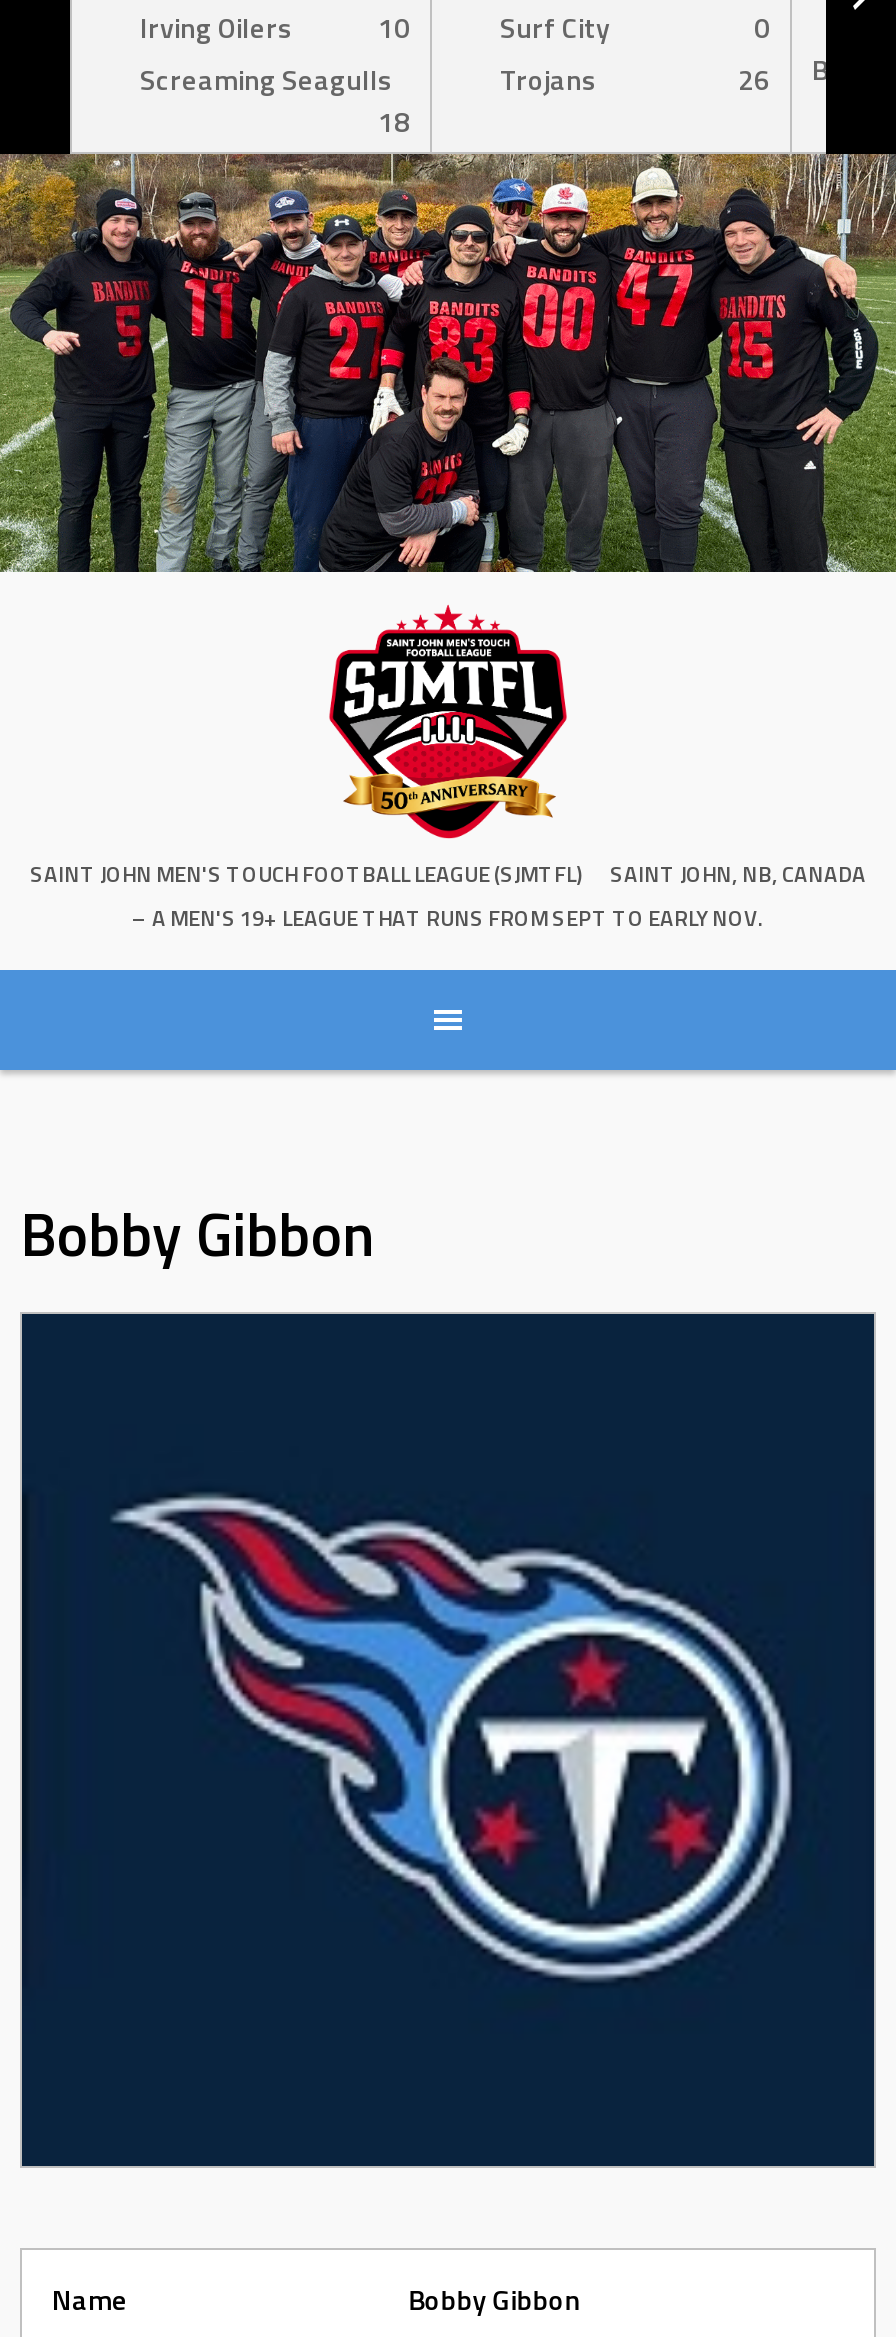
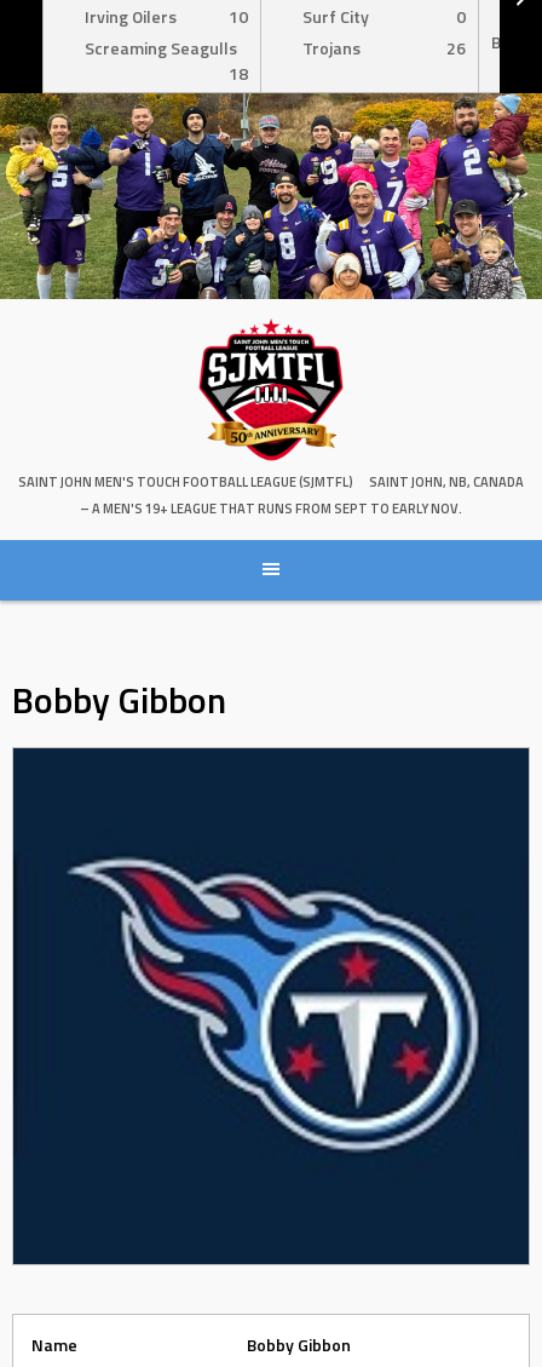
[6,154,890,574] [image] -> [4,93,538,300] [image]

